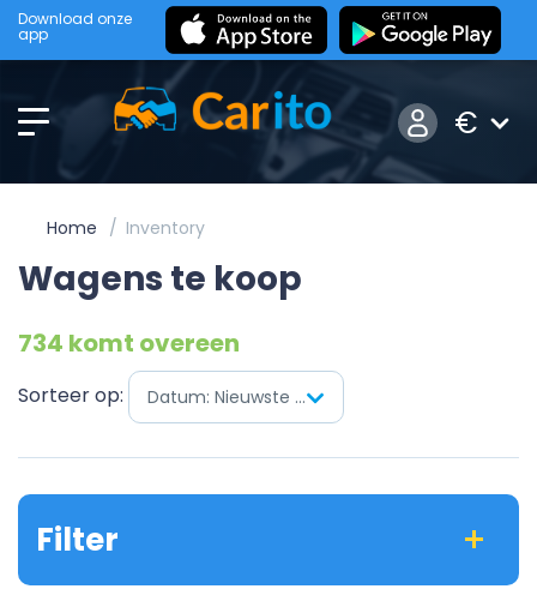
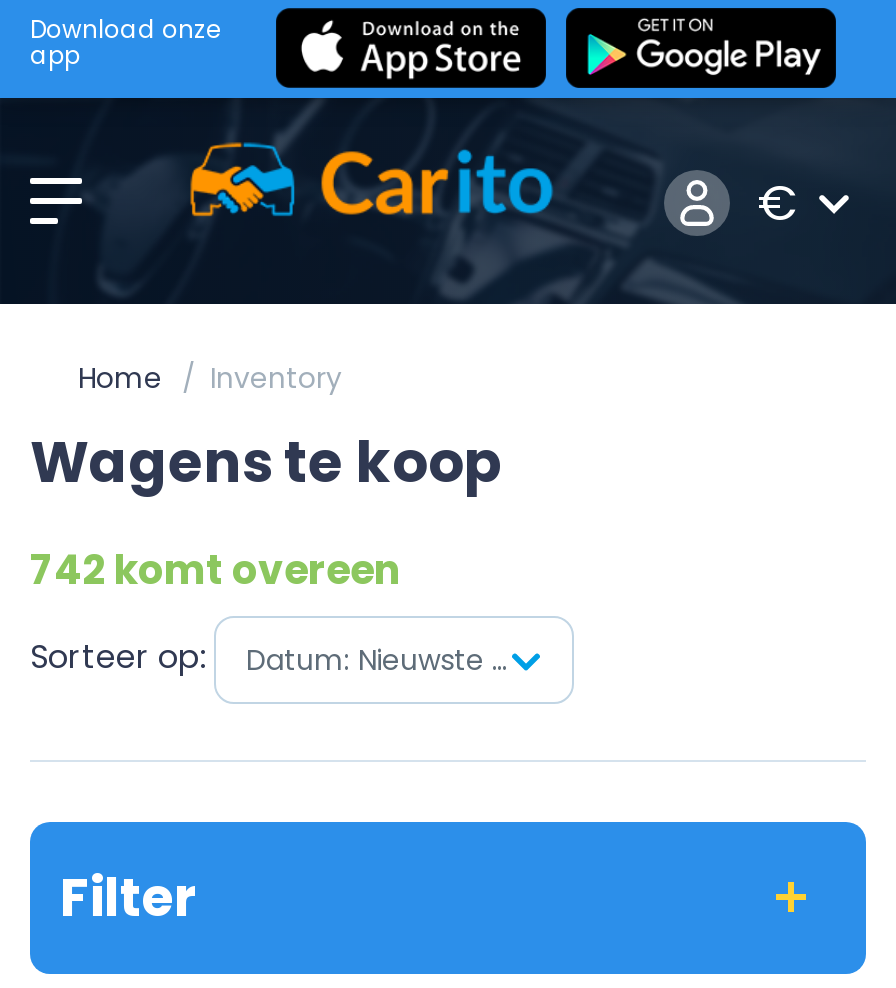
[18,326,240,360] 734 komt overeen -> [30,542,400,598] 742 komt overeen

